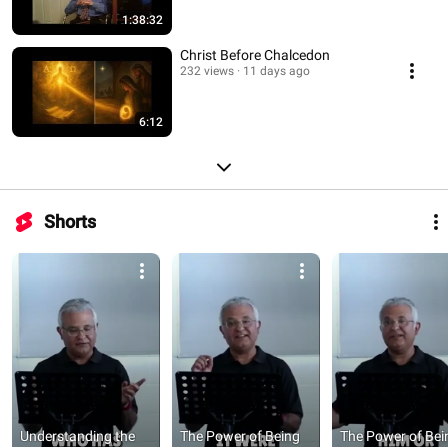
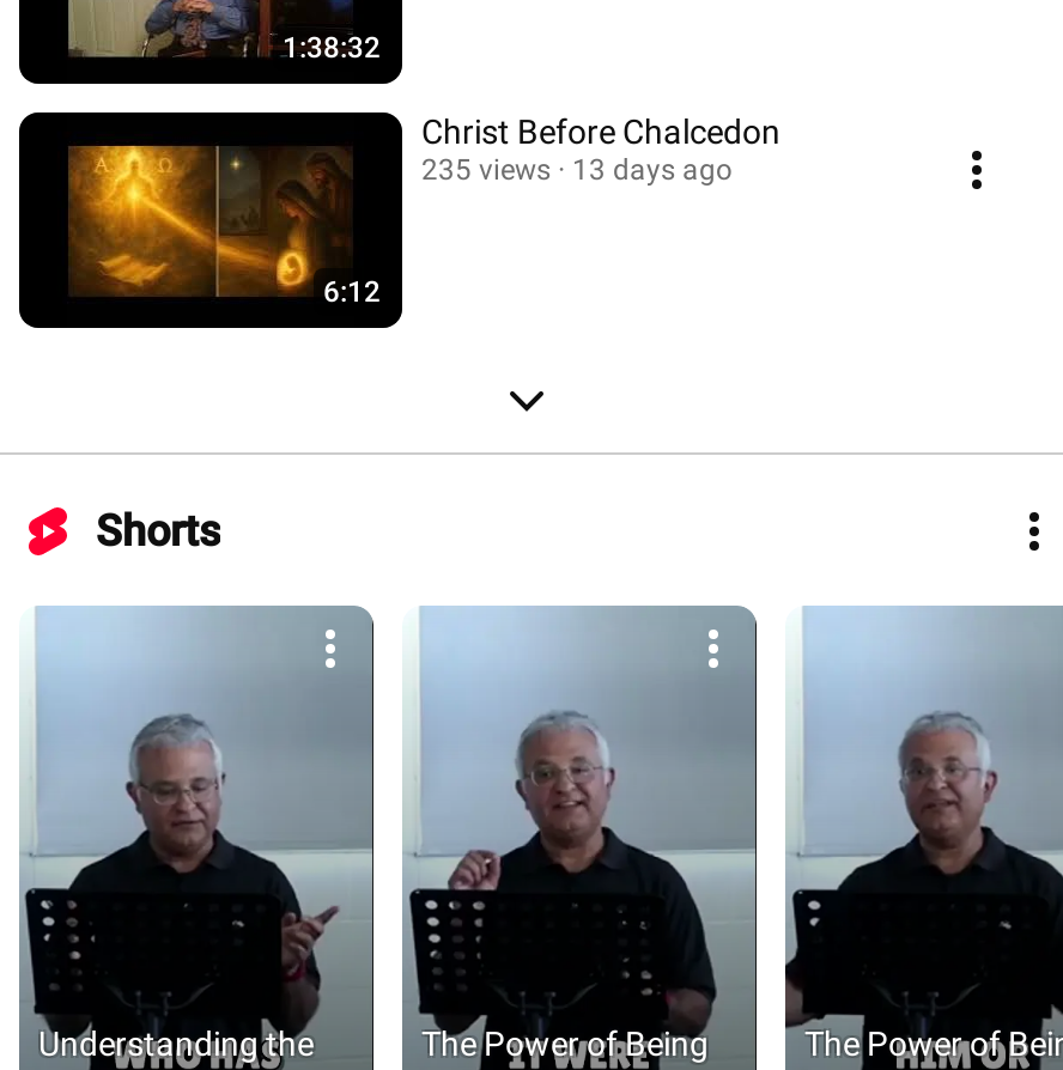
[180,63,234,77] 232 views -> [421,152,551,186] 235 views
[243,63,310,77] 11 days ago -> [572,152,733,186] 13 days ago

